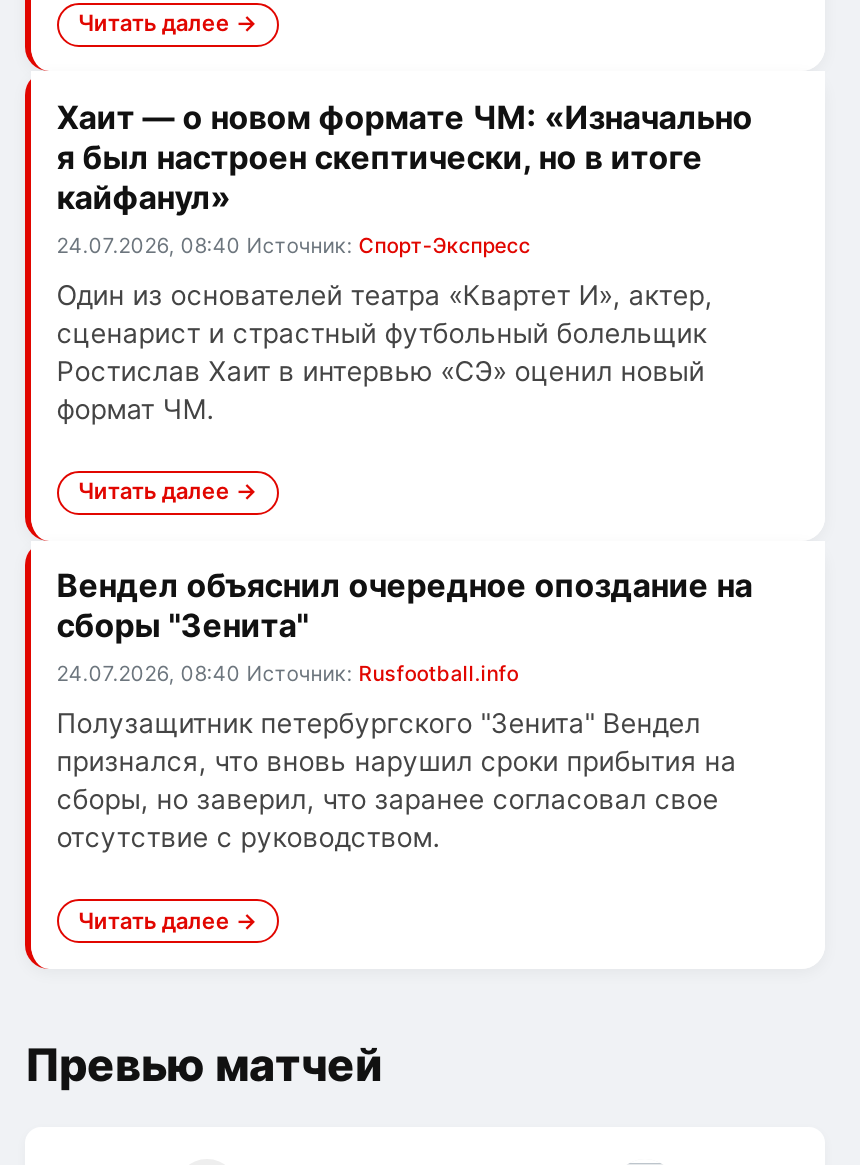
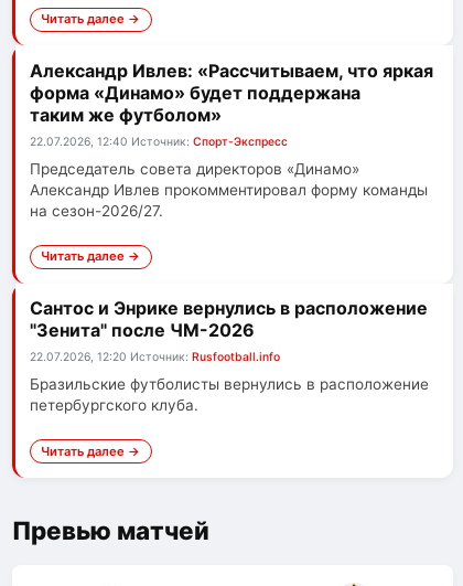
[57,97,753,259] Хаит — о новом формате ЧМ: «Изначально | я был настроен скептически, но в итоге | кайфанул» | 24.07.2026, 08:40 Источник: Спорт-Экспресс -> [30,60,433,149] Александр Ивлев: «Рассчитываем, что яркая | форма «Динамо» будет поддержана | таким же футболом» | 22.07.2026, 12:40 Источник: Спорт-Экспресс
[57,279,713,425] Один из основателей театра «Квартет И», актер, | сценарист и страстный футбольный болельщик | Ростислав Хаит в интервью «СЭ» оценил новый | формат ЧМ. -> [30,160,428,220] Председатель совета директоров «Динамо» | Александр Ивлев прокомментировал форму команды | на сезон-2026/27.
[57,566,753,688] Вендел объяснил очередное опоздание на | сборы "Зенита" | 24.07.2026, 08:40 Источник: Rusfootball.info -> [30,297,428,365] Сантос и Энрике вернулись в расположение | "Зенита" после ЧМ-2026 | 22.07.2026, 12:20 Источник: Rusfootball.info
[57,708,737,854] Полузащитник петербургского "Зенита" Вендел | признался, что вновь нарушил сроки прибытия на | сборы, но заверил, что заранее согласовал свое | отсутствие с руководством. -> [30,376,429,414] Бразильские футболисты вернулись в расположение | петербургского клуба.

